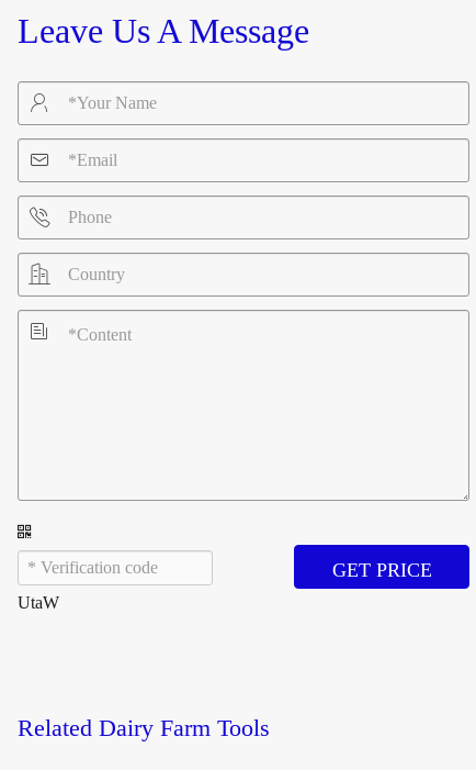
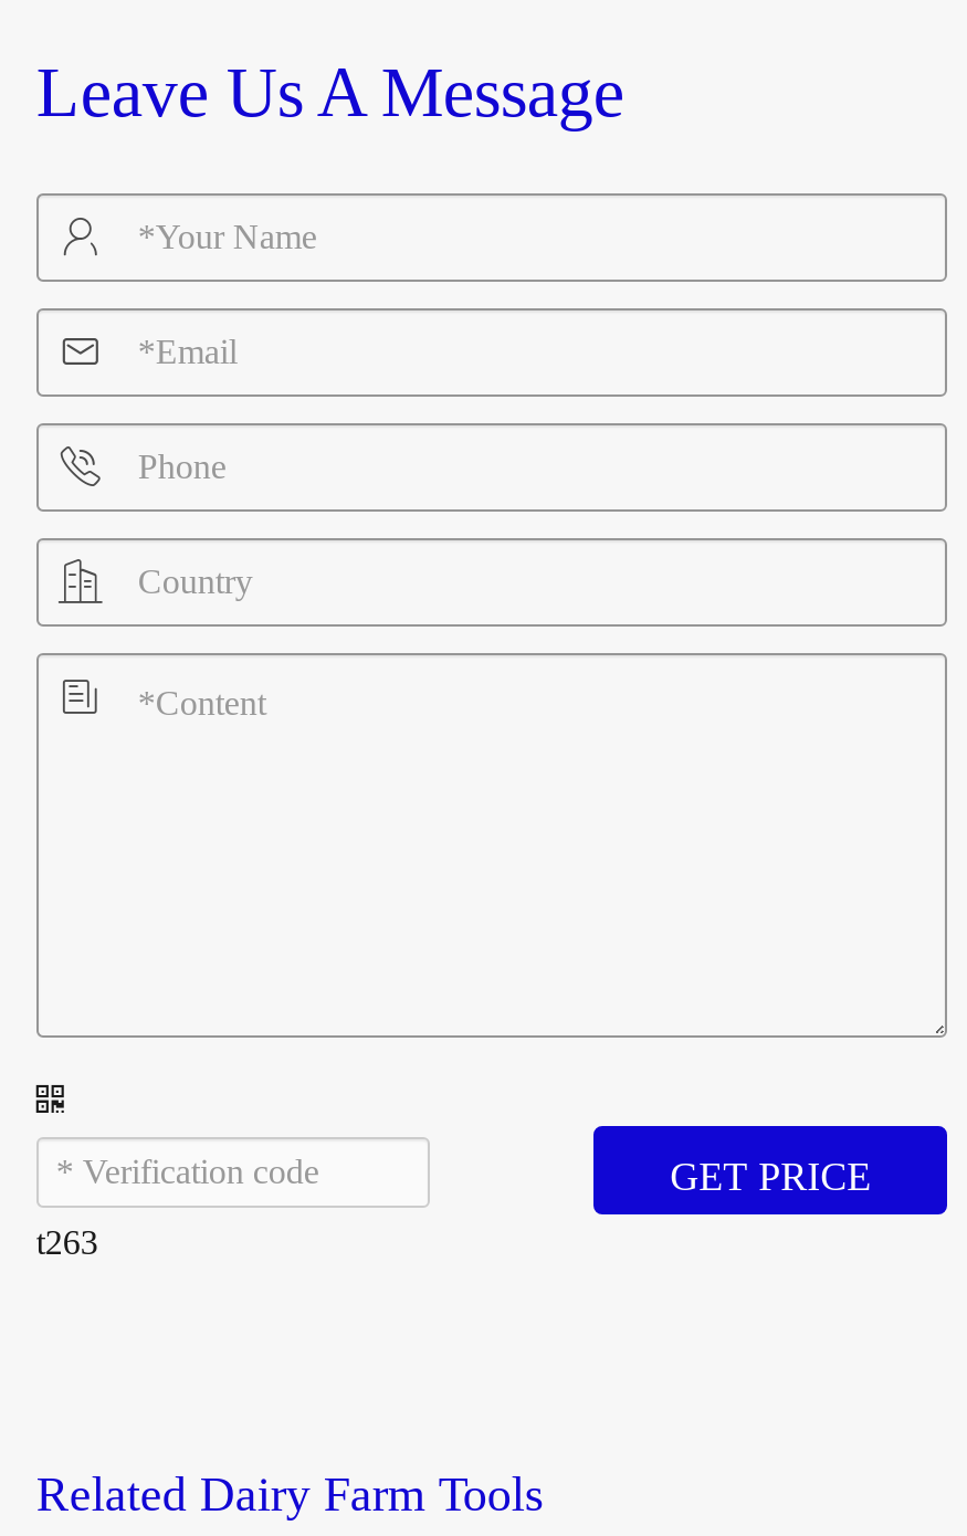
[17,593,59,611] UtaW -> [36,1222,98,1260] t263

